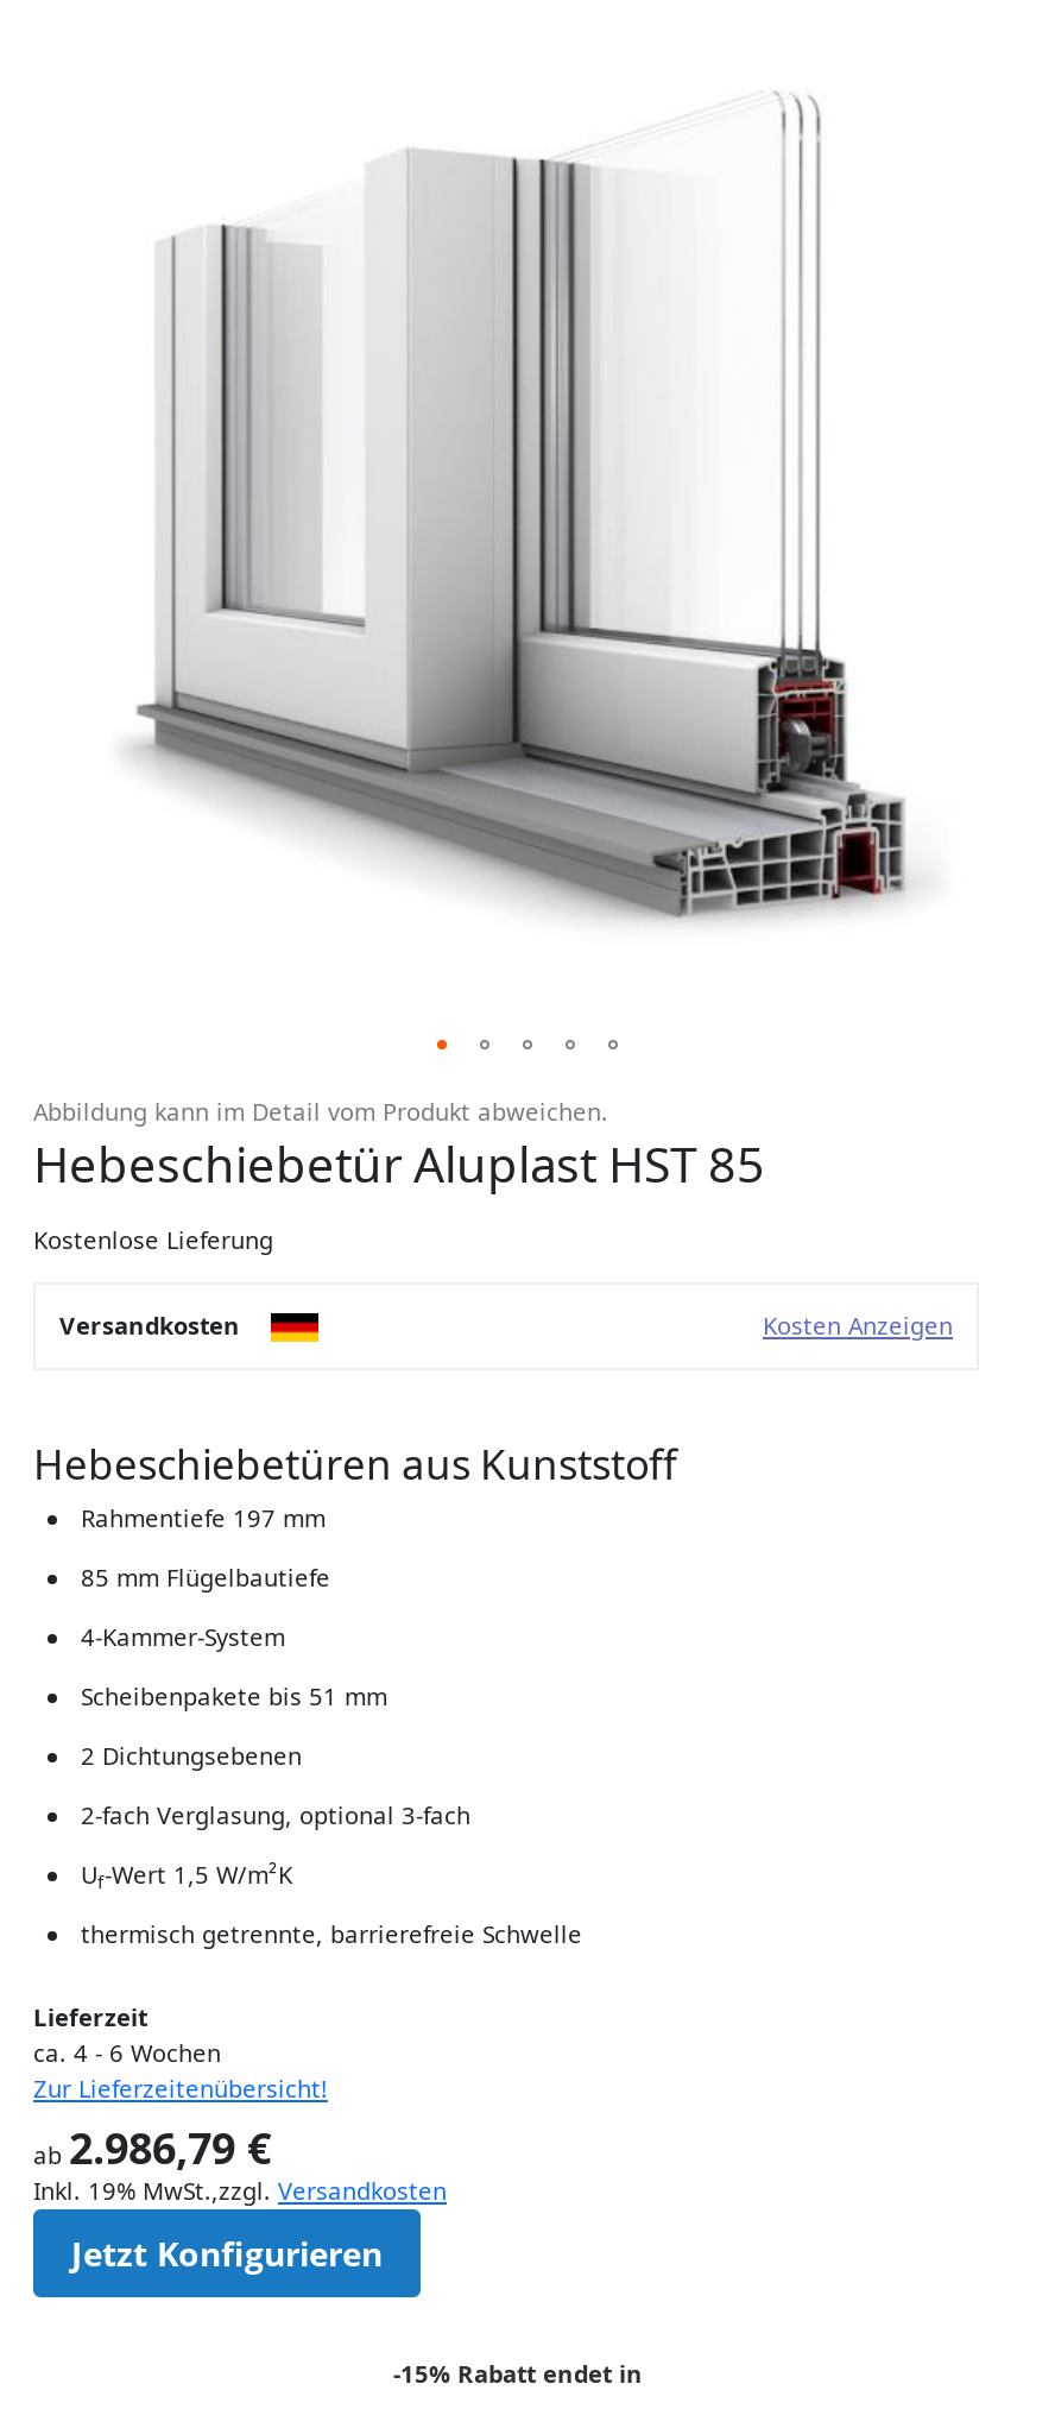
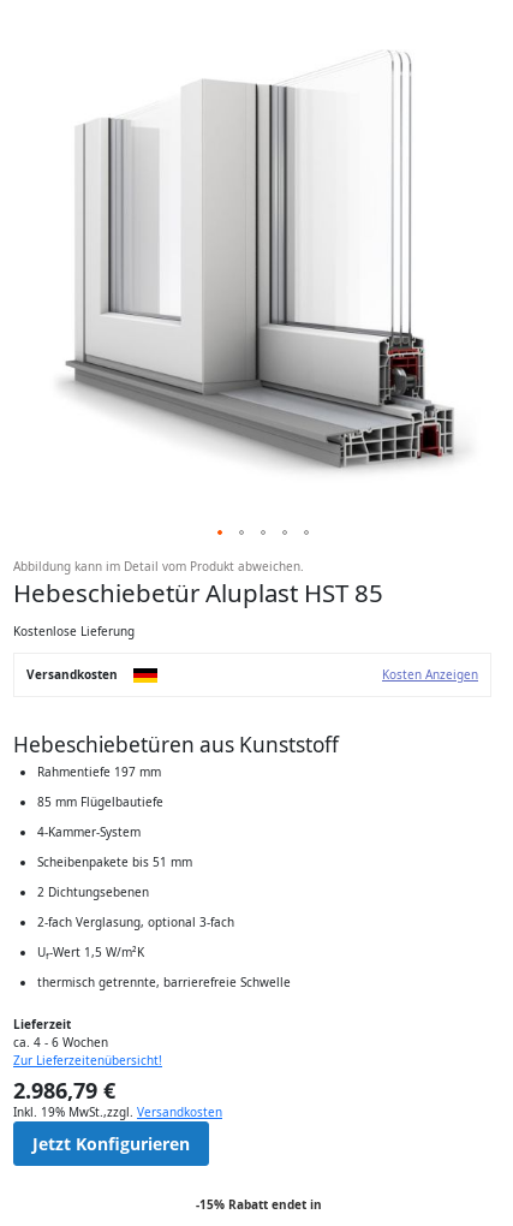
[33,2119,271,2176] ab 2.986,79 € -> [13,1076,115,1104] 2.986,79 €

